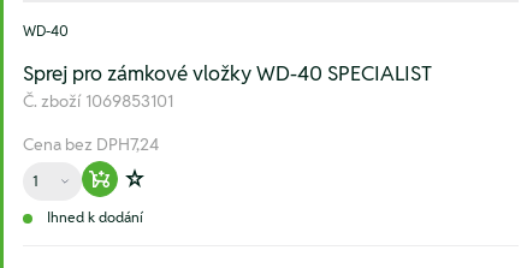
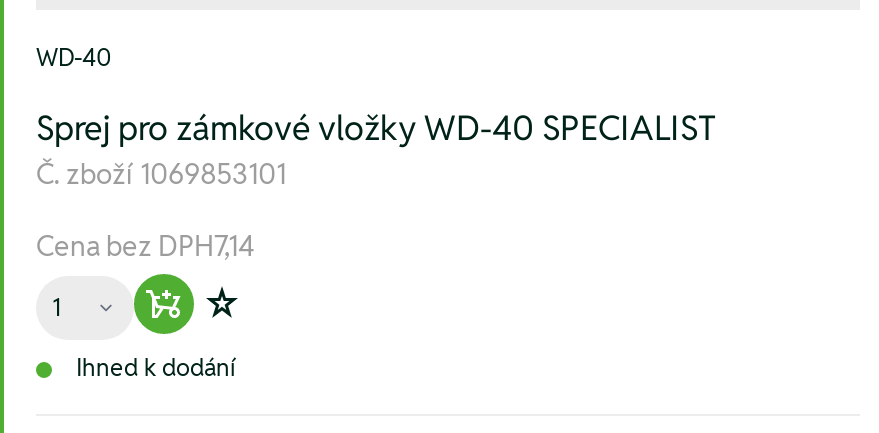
[23,134,159,155] Cena bez DPH7,24 -> [36,229,254,265] Cena bez DPH7,14

